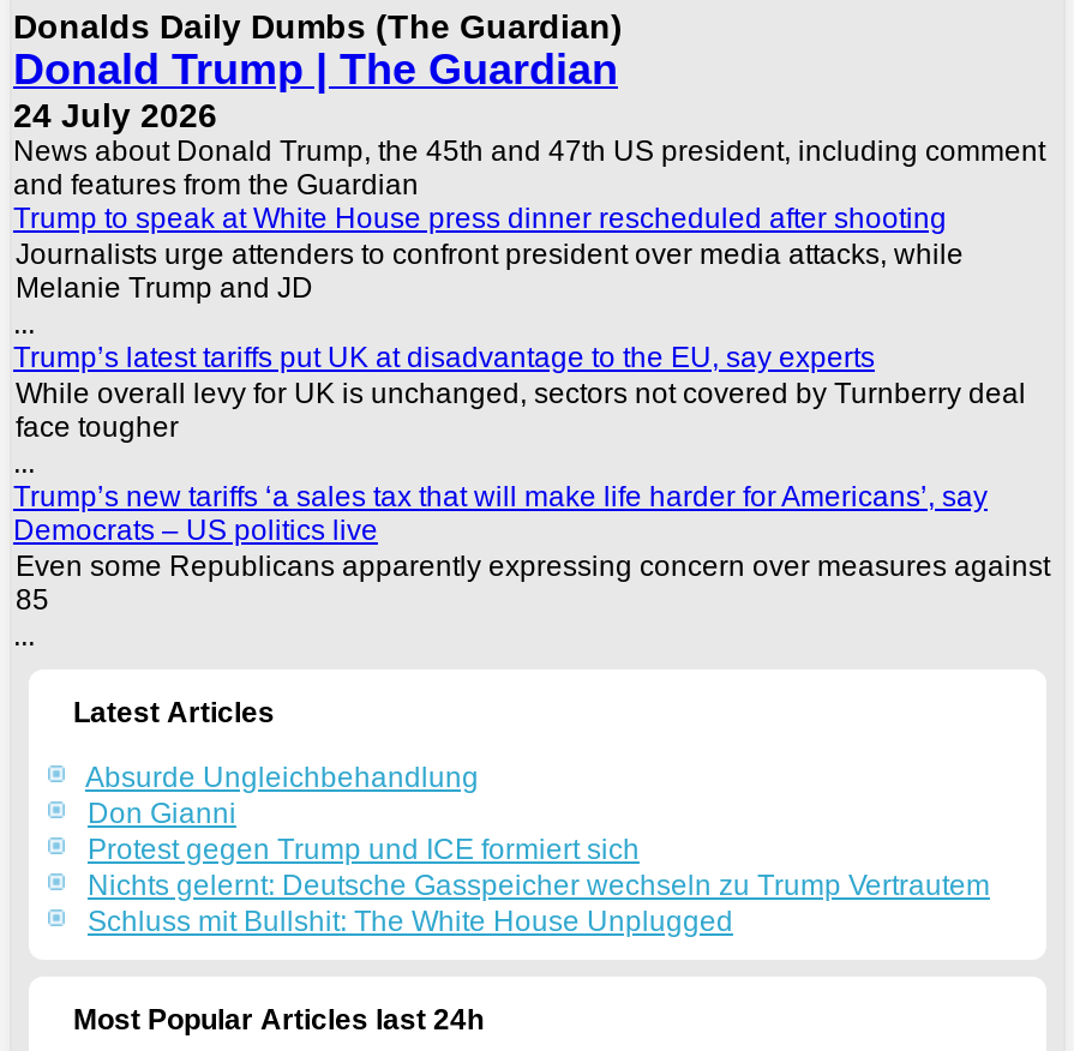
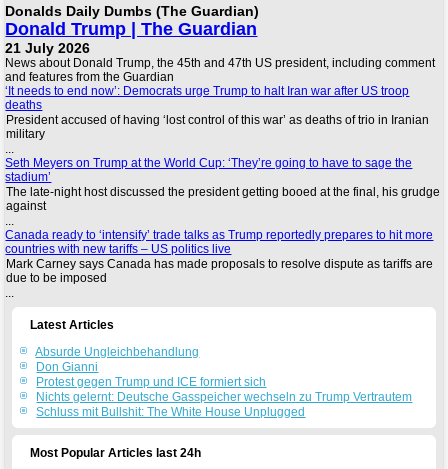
[13,96,217,135] 24 July 2026 -> [5,40,90,56] 21 July 2026
[13,202,964,305] Trump to speak at White House press dinner rescheduled after shooting | Journalists urge attenders to confront president over media attacks, while | Melanie Trump and JD -> [5,84,429,141] ‘It needs to end now’: Democrats urge Trump to halt Iran war after US troop | deaths | President accused of having ‘lost control of this war’ as deaths of trio in Iranian | military
[13,341,1026,444] Trump’s latest tariffs put UK at disadvantage to the EU, say experts | While overall levy for UK is unchanged, sectors not covered by Turnberry deal | face tougher -> [5,156,440,213] Seth Meyers on Trump at the World Cup: ‘They’re going to have to sage the | stadium’ | The late-night host discussed the president getting booed at the final, his grudge | against
[13,480,1050,617] Trump’s new tariffs ‘a sales tax that will make life harder for Americans’, say | Democrats – US politics live | Even some Republicans apparently expressing concern over measures against | 85 -> [5,228,433,285] Canada ready to ‘intensify’ trade talks as Trump reportedly prepares to hit more | countries with new tariffs – US politics live | Mark Carney says Canada has made proposals to resolve dispute as tariffs are | due to be imposed

